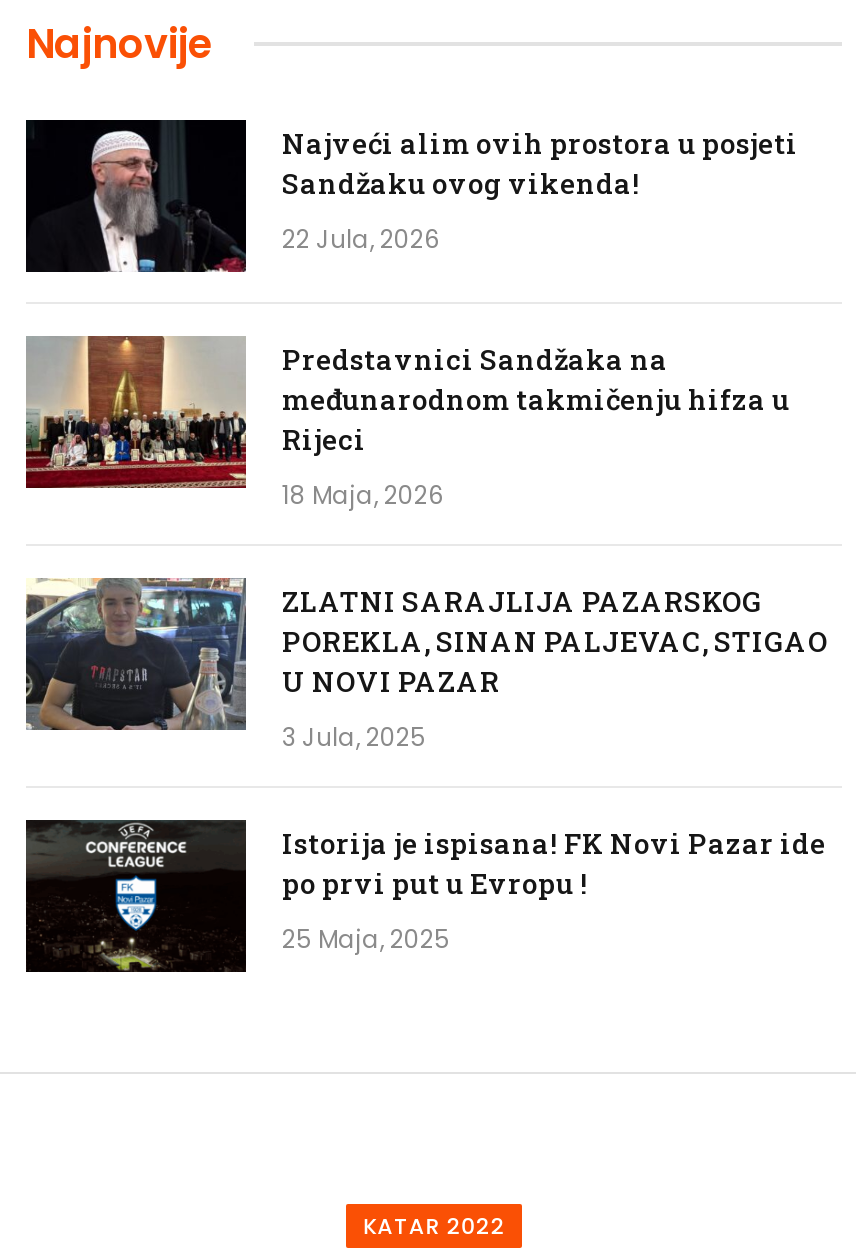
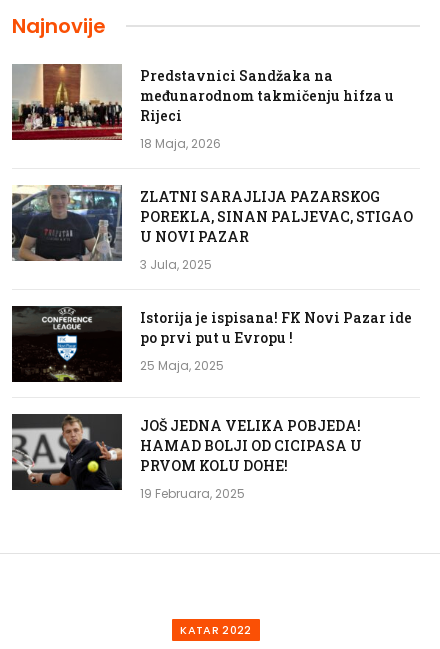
[24,118,798,274] [image] | Najveći alim ovih prostora u posjeti | Sandžaku ovog vikenda! | 22 Jula, 2026 -> none
moved [22,334,828,956] -> [10,63,413,374]: [image] | Predstavnici Sandžaka na | međunarodnom takmičenju hifza u | ... | po prvi put u Evropu ! | 25 Maja, 2025
none -> [11,413,362,502] [image] | JOŠ JEDNA VELIKA POBJEDA! | HAMAD BOLJI OD CICIPASA U | PRVOM KOLU DOHE! | 19 Februara, 2025

